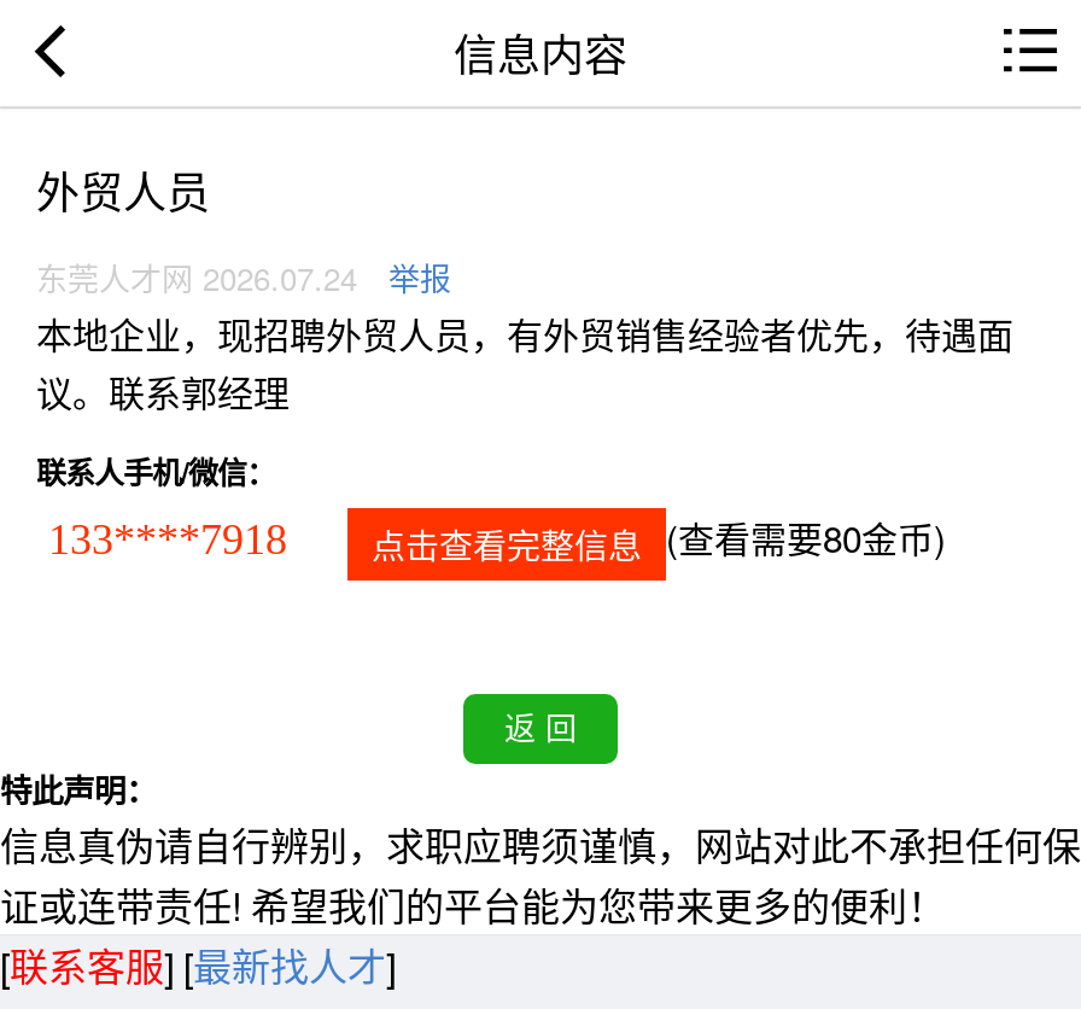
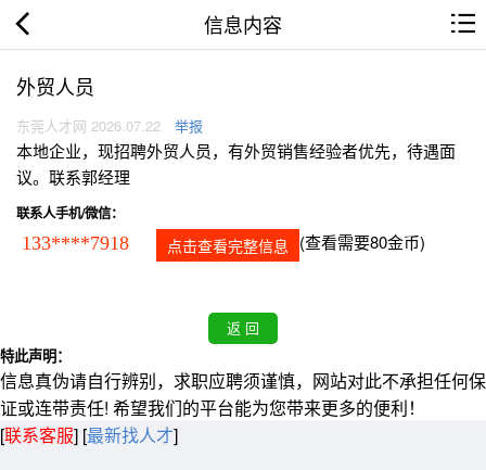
[36,255,451,301] 东莞人才网 2026.07.24 举报 -> [16,115,203,136] 东莞人才网 2026.07.22 举报

